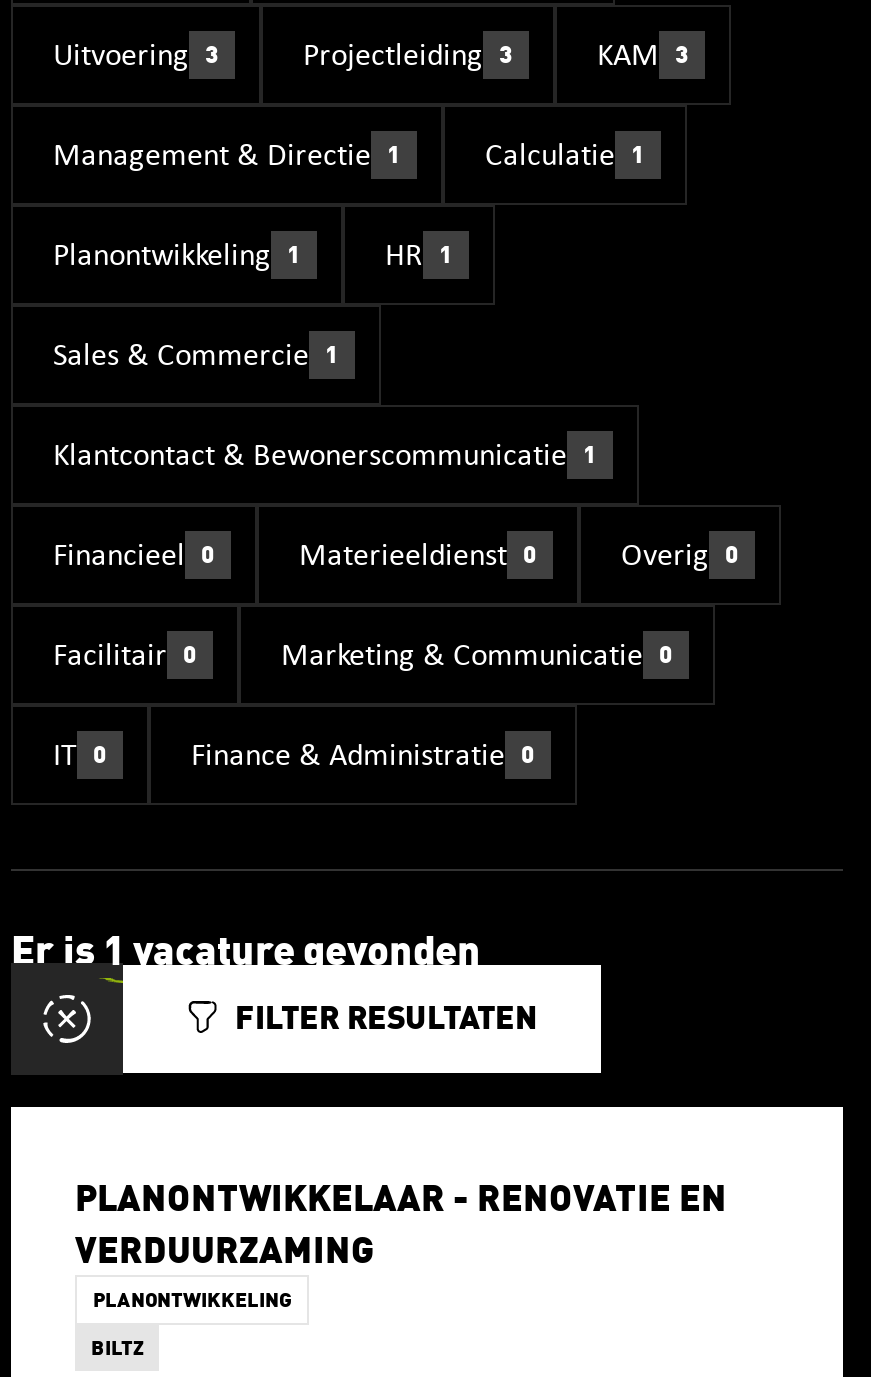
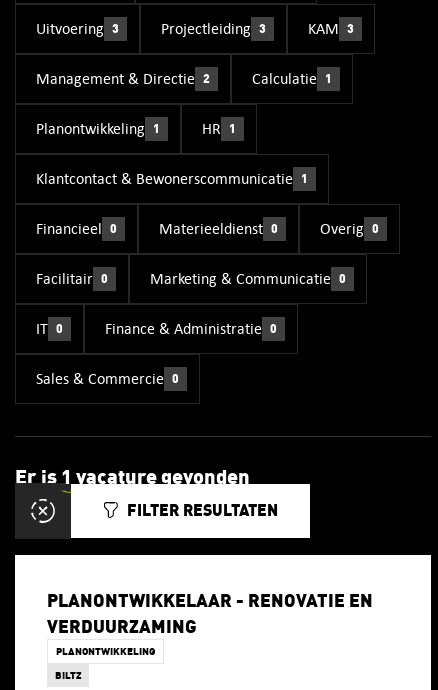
[53,135,401,173] Management & Directie 1 -> [36,69,210,88] Management & Directie 2
[53,335,339,373] Sales & Commercie 1 -> none
moved [53,435,739,773] -> [36,169,379,338]: Klantcontact & Bewonerscommunicatie 1 | Financieel 0 | Materieeldienst 0 | Overig 0 | Facilitair 0 | Marketing & Communicatie 0 | IT 0 | Finance & Administratie 0
none -> [36,369,179,388] Sales & Commercie 0

